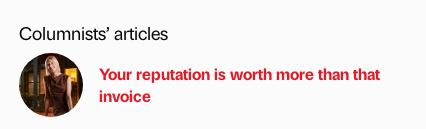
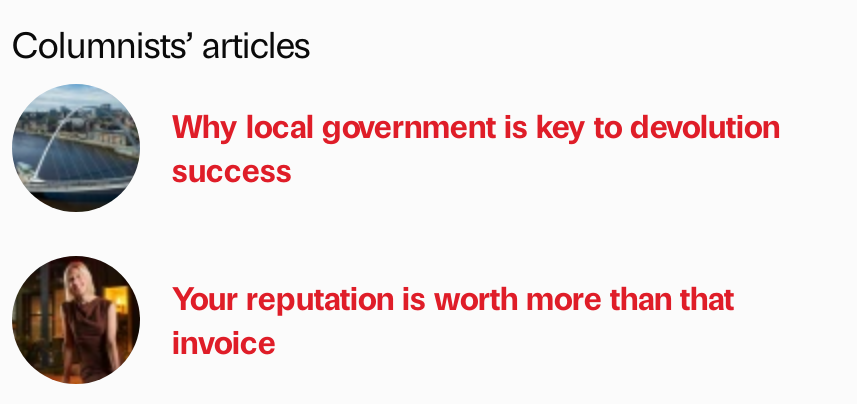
none -> [10,82,780,214] [image] | Why local government is key to devolution | success

